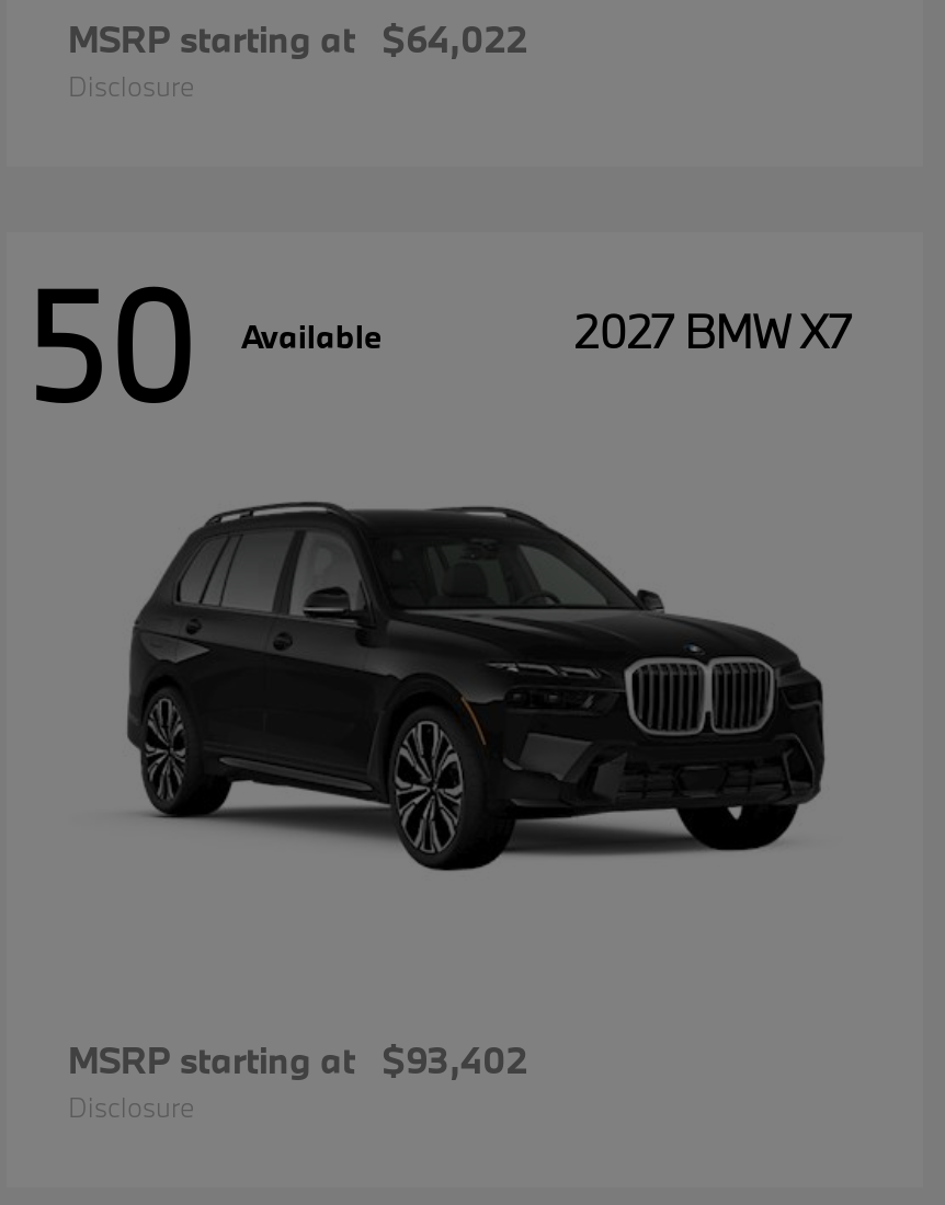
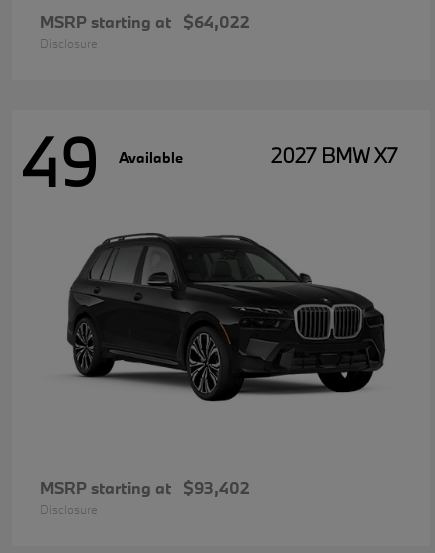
[24,250,382,441] 50 Available -> [20,118,183,205] 49 Available

